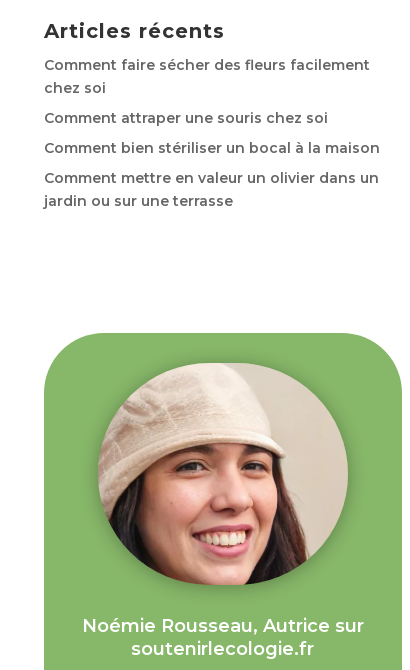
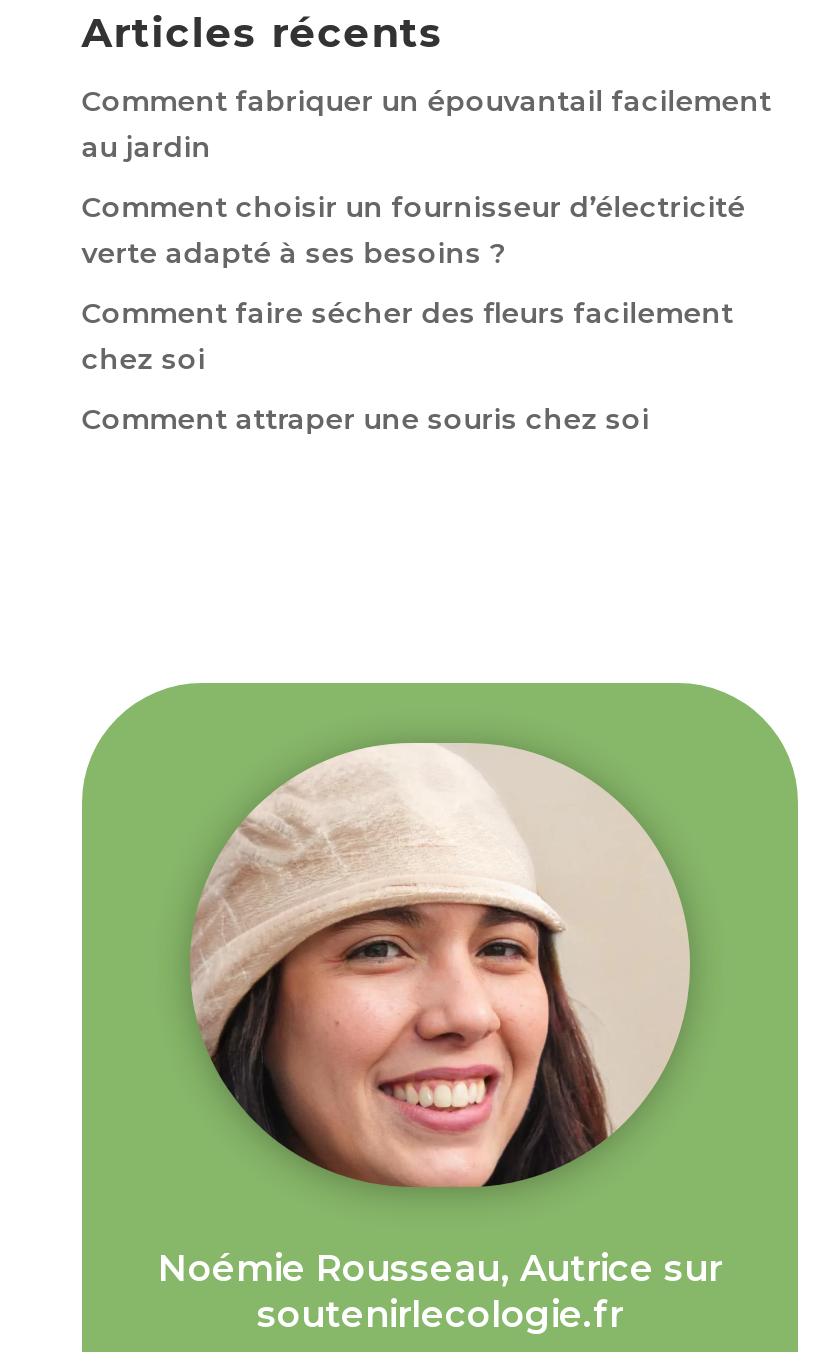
none -> [82,84,772,272] Comment fabriquer un épouvantail facilement | au jardin | Comment choisir un fournisseur d’électricité | verte adapté à ses besoins ?
moved [44,56,370,127] -> [82,296,734,438]: Comment faire sécher des fleurs facilement | chez soi | Comment attraper une souris chez soi
[44,139,380,210] Comment bien stériliser un bocal à la maison | Comment mettre en valeur un olivier dans un | jardin ou sur une terrasse -> none

